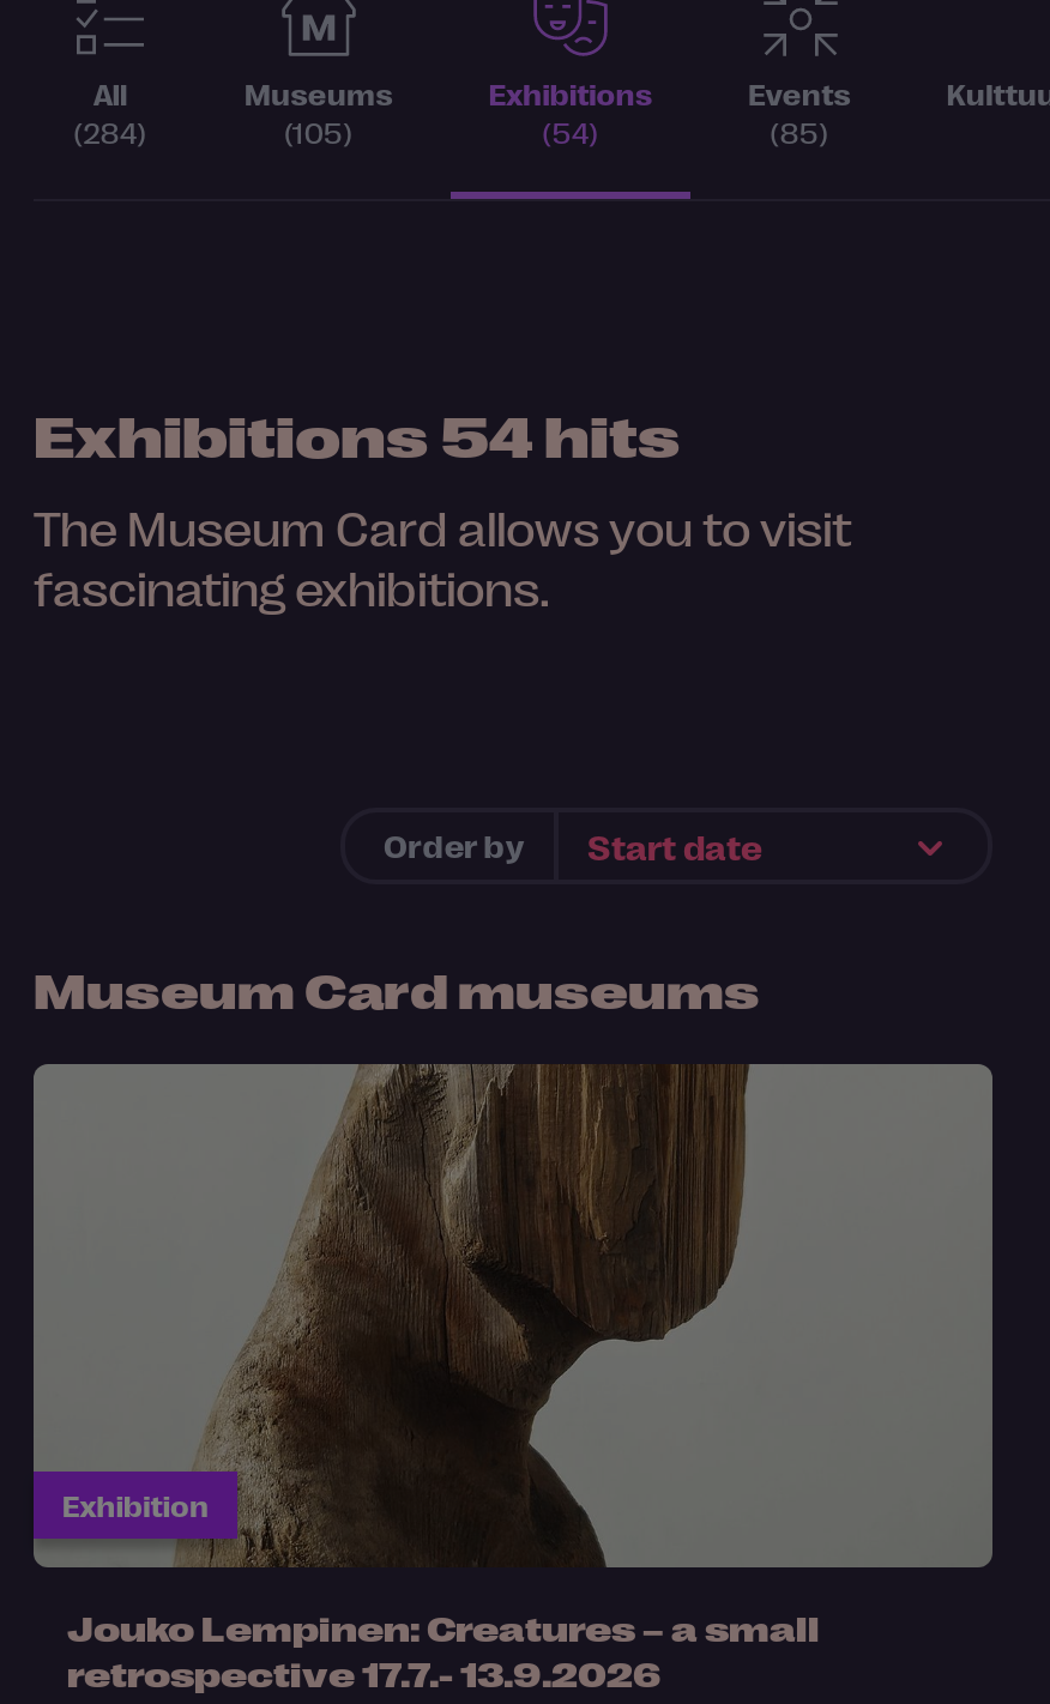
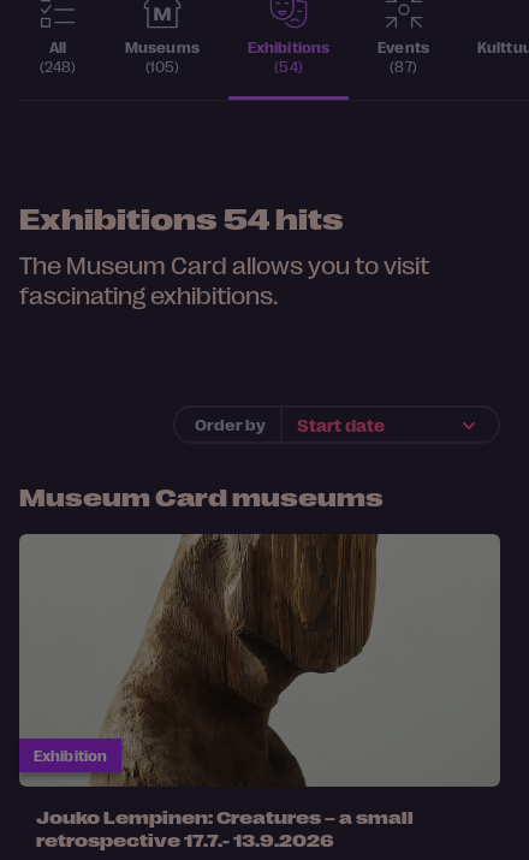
[74,115,147,149] (284) -> [39,58,76,75] (248)
[770,115,829,149] (85) -> [390,58,417,75] (87)

